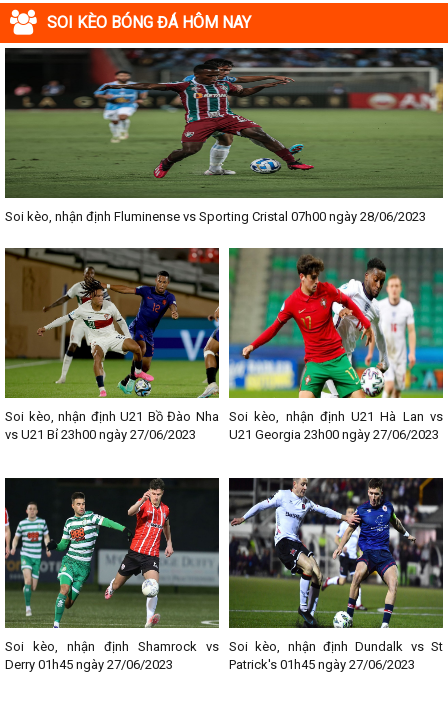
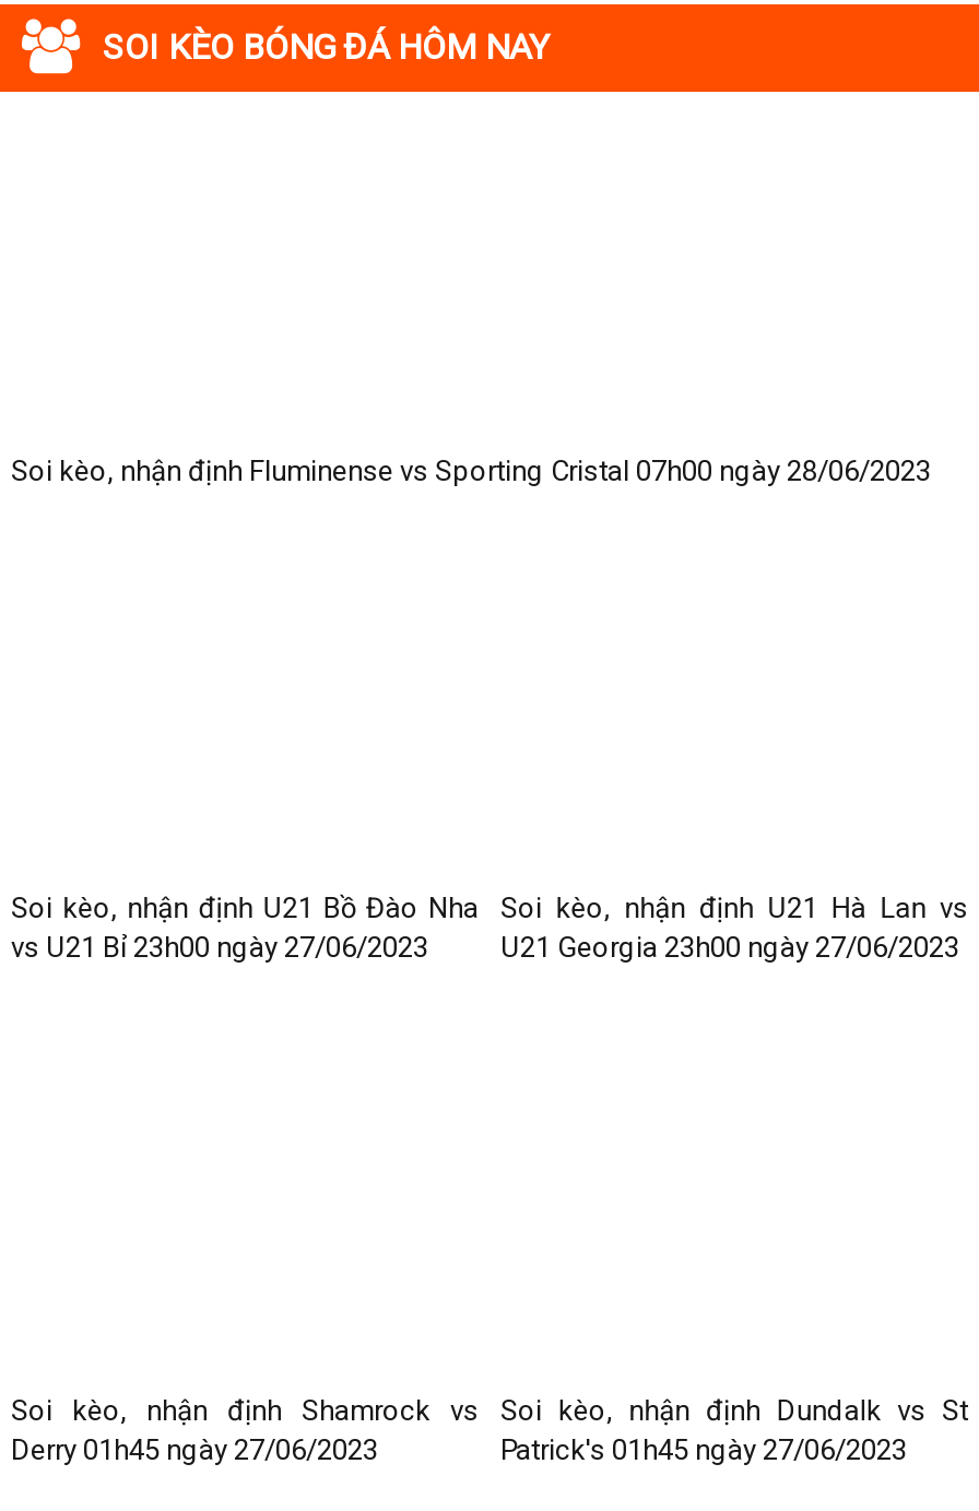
[3,42,445,199] [image] -> none
[4,247,220,399] [image] -> none
[228,247,444,399] [image] -> none
[4,477,220,629] [image] -> none
[228,477,444,629] [image] -> none

